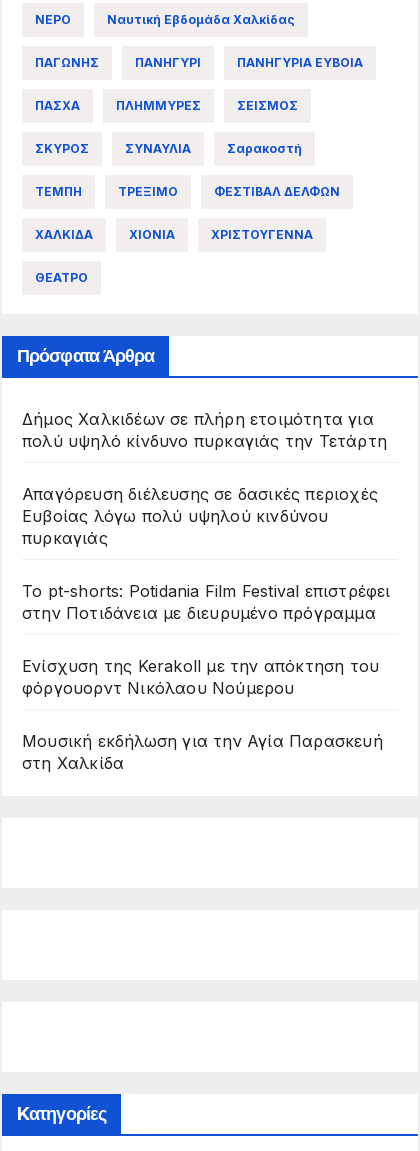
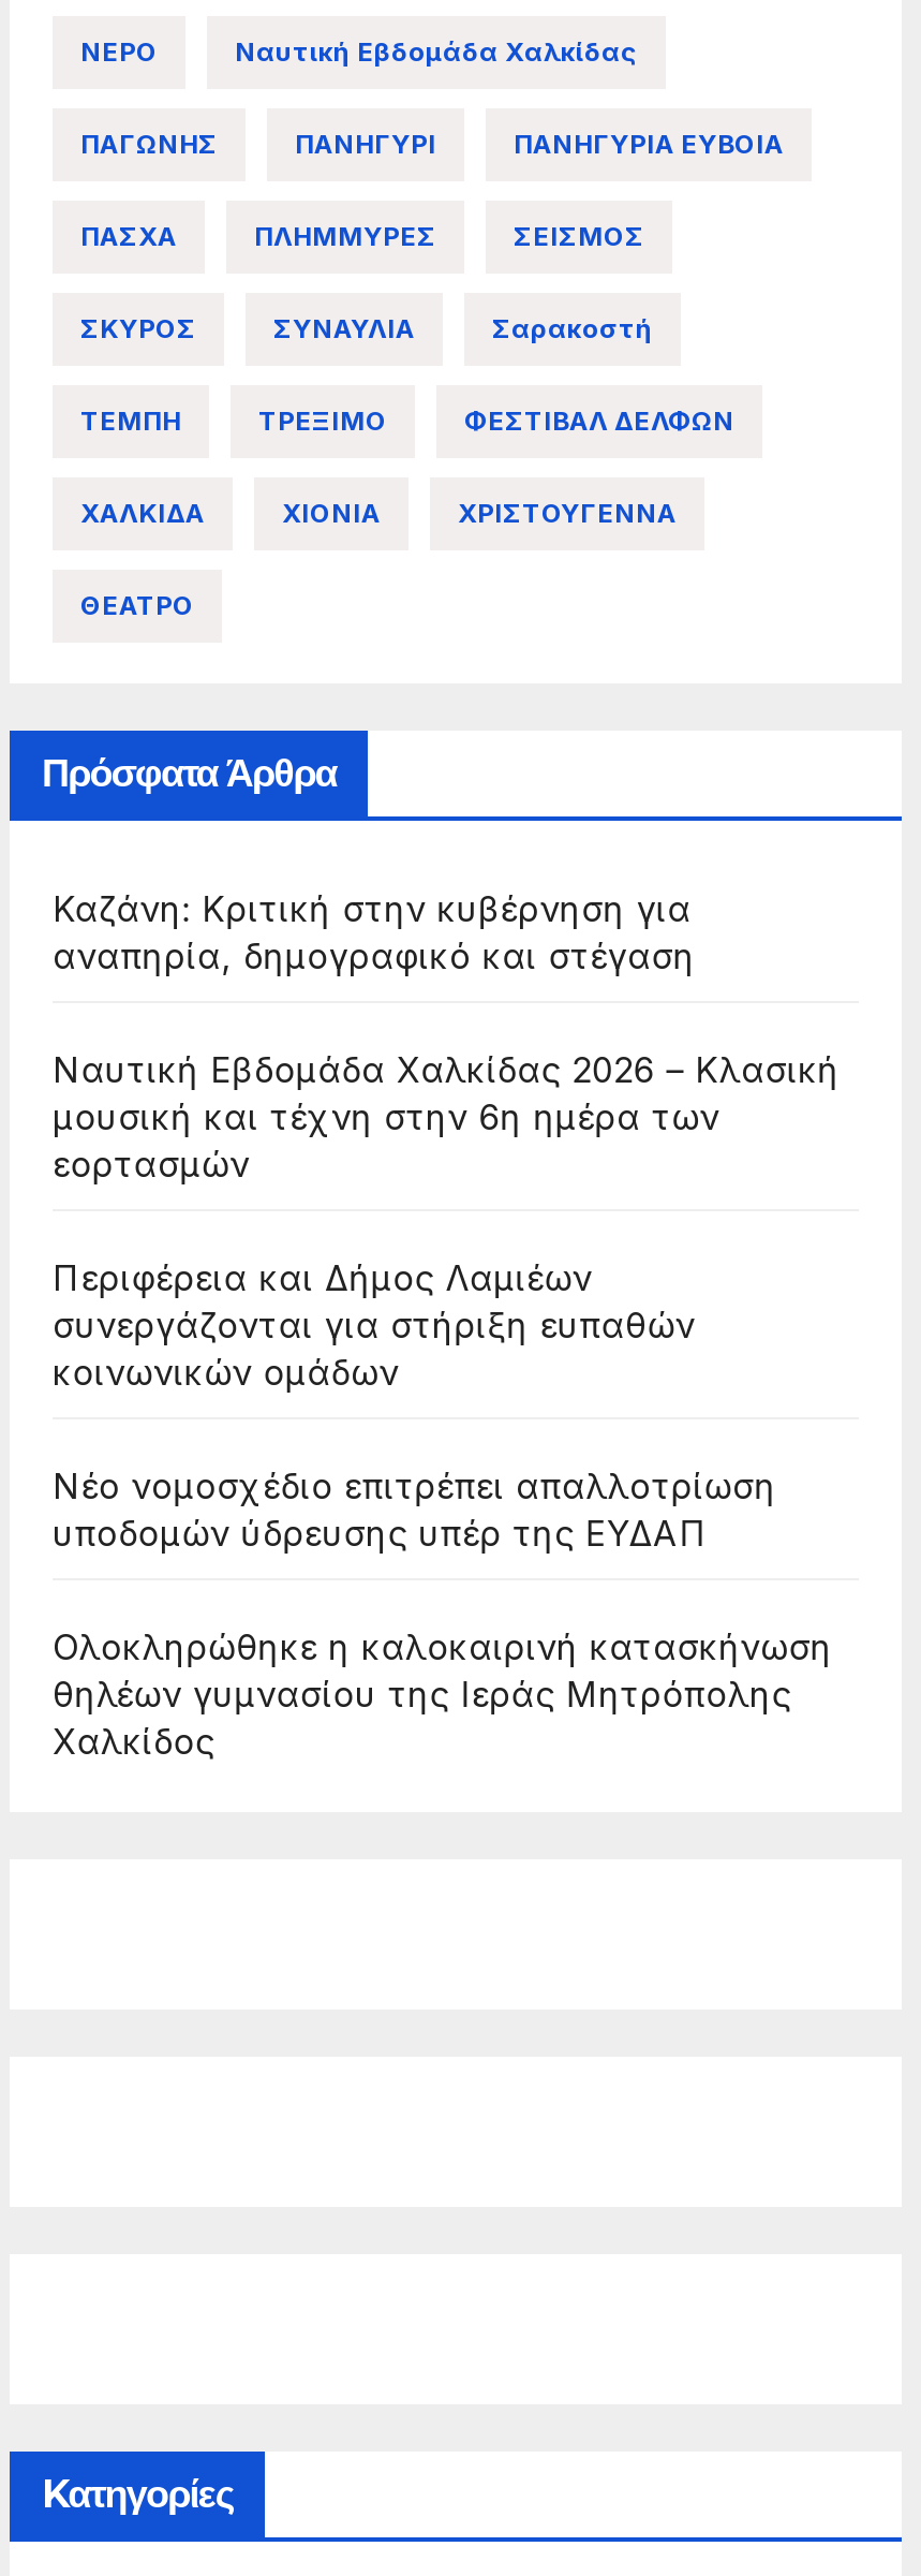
[22,409,387,451] Δήμος Χαλκιδέων σε πλήρη ετοιμότητα για | πολύ υψηλό κίνδυνο πυρκαγιάς την Τετάρτη -> [53,886,695,977] Καζάνη: Κριτική στην κυβέρνηση για | αναπηρία, δημογραφικό και στέγαση
[22,484,378,548] Απαγόρευση διέλευσης σε δασικές περιοχές | Ευβοίας λόγω πολύ υψηλού κινδύνου | πυρκαγιάς -> [53,1047,840,1185] Ναυτική Εβδομάδα Χαλκίδας 2026 – Κλασική | μουσική και τέχνη στην 6η ημέρα των | εορτασμών
[22,581,391,623] Το pt-shorts: Potidania Film Festival επιστρέφει | στην Ποτιδάνεια με διευρυμένο πρόγραμμα -> [53,1255,695,1393] Περιφέρεια και Δήμος Λαμιέων | συνεργάζονται για στήριξη ευπαθών | κοινωνικών ομάδων
[22,656,379,698] Ενίσχυση της Kerakoll με την απόκτηση του | φόργουορντ Νικόλαου Νούμερου -> [53,1464,776,1554] Νέο νομοσχέδιο επιτρέπει απαλλοτρίωση | υποδομών ύδρευσης υπέρ της ΕΥΔΑΠ
[22,731,383,773] Μουσική εκδήλωση για την Αγία Παρασκευή | στη Χαλκίδα -> [53,1625,832,1762] Ολοκληρώθηκε η καλοκαιρινή κατασκήνωση | θηλέων γυμνασίου της Ιεράς Μητρόπολης | Χαλκίδος

